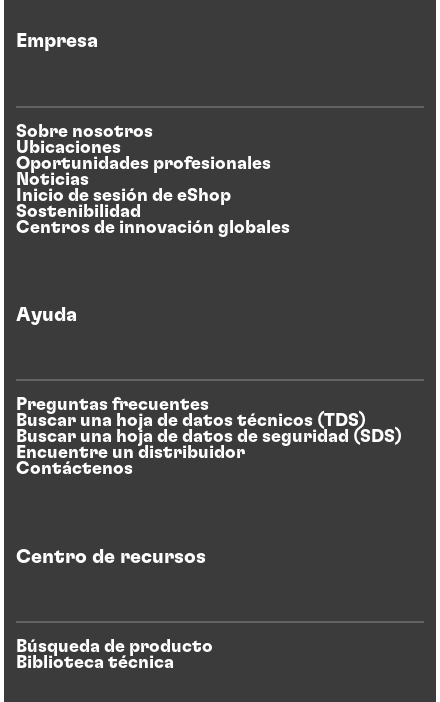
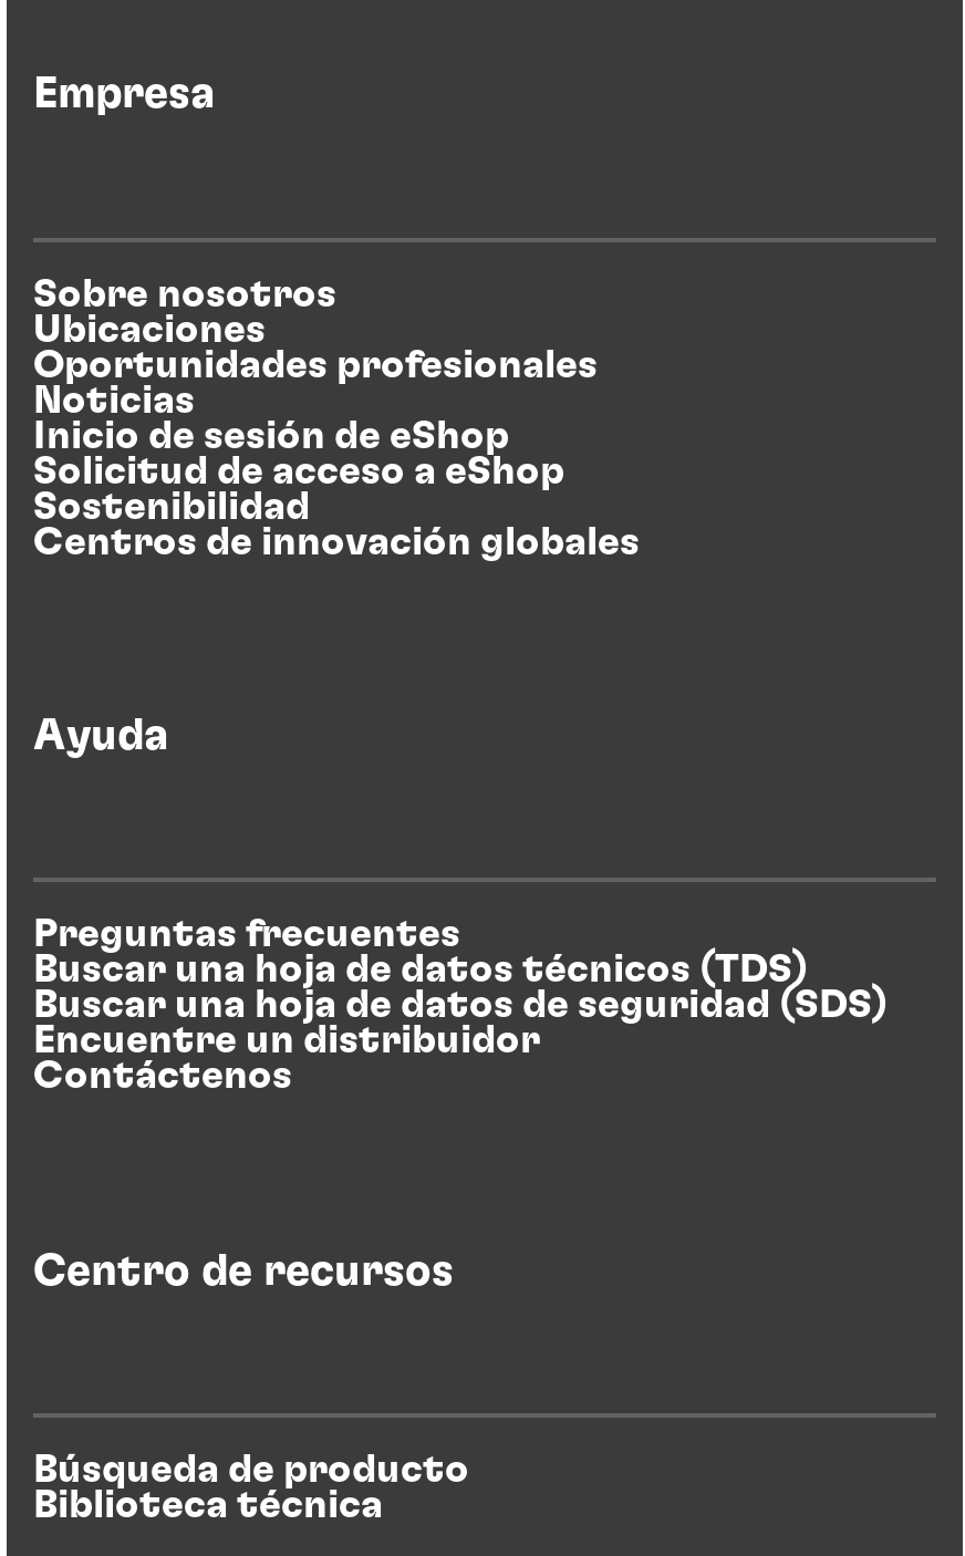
none -> [33,452,564,492] Solicitud de acceso a eShop

